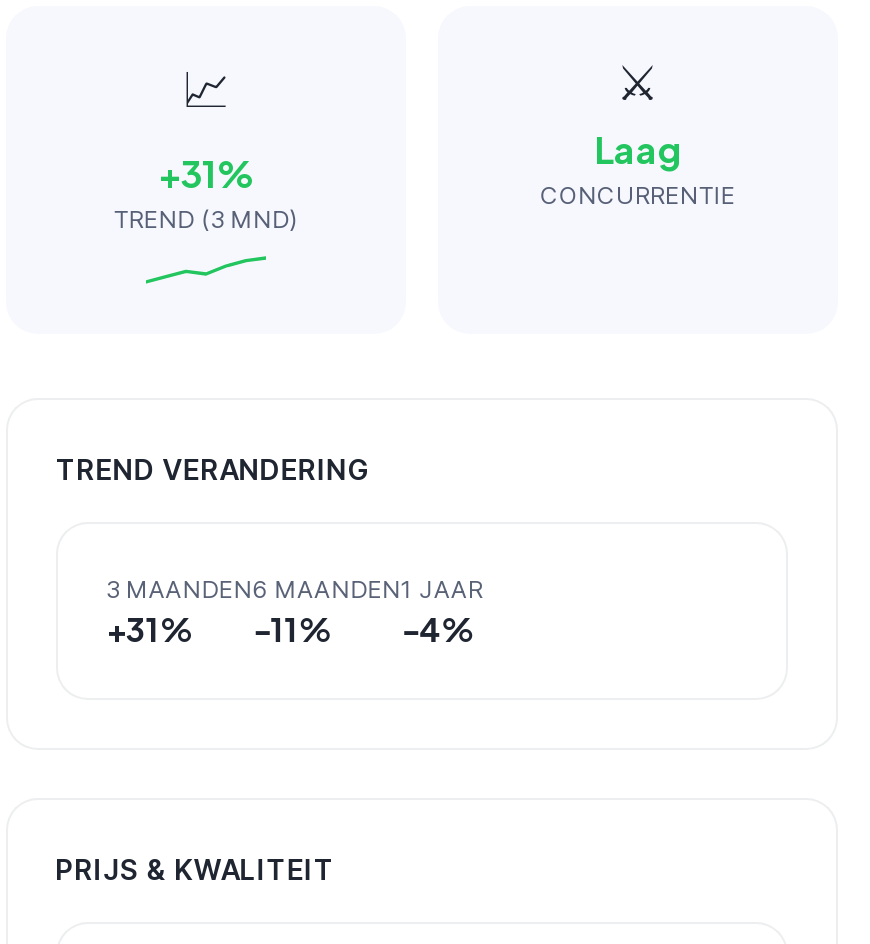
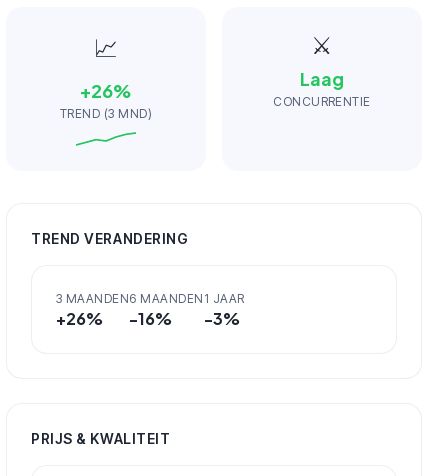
[158,150,254,196] +31% -> [80,79,132,102] +26%
[106,608,194,650] +31% -> [56,308,103,329] +26%
[253,608,333,650] -11% -> [129,308,172,329] -16%
[401,608,475,650] -4% -> [204,308,240,329] -3%

